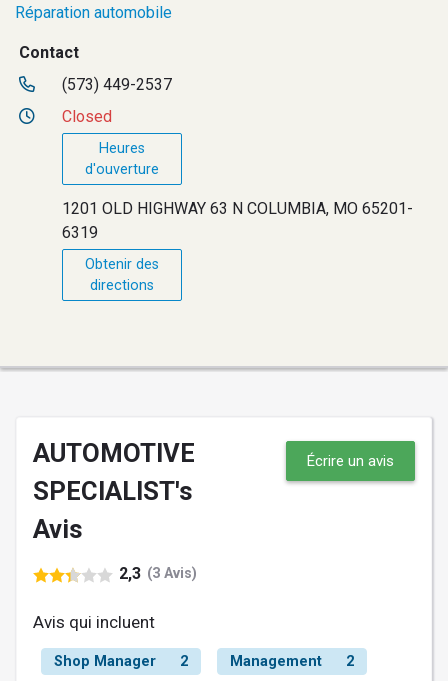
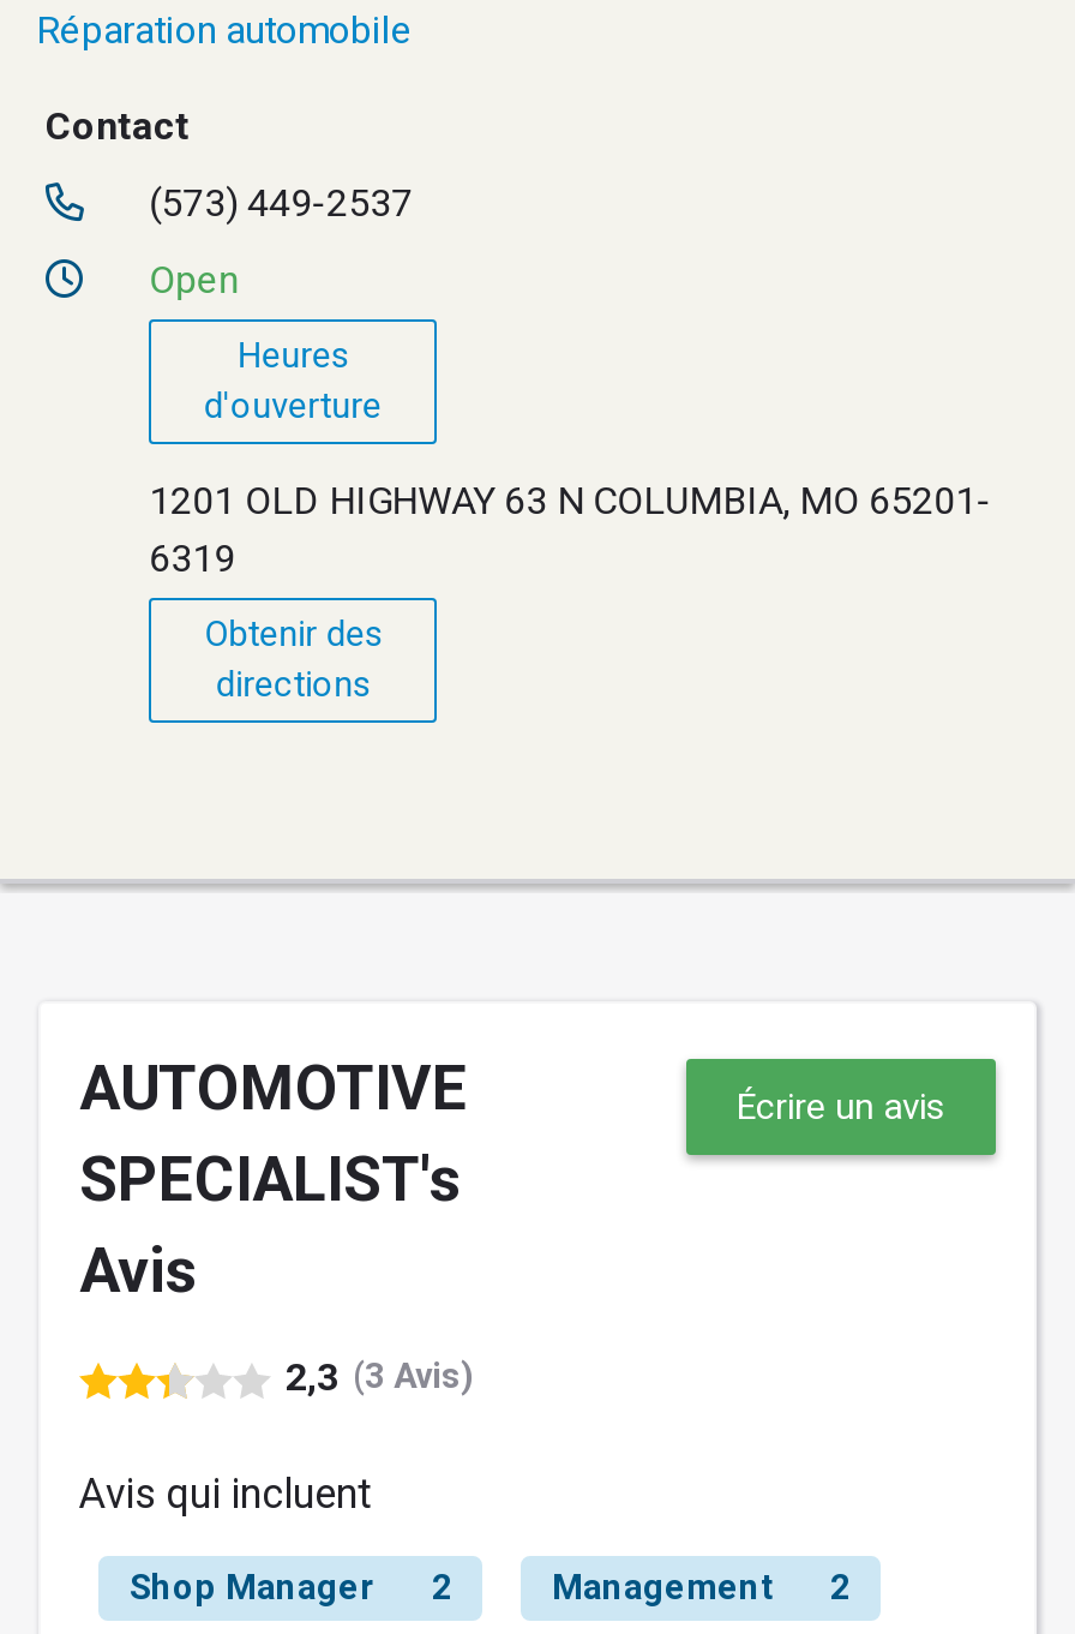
[62,107,112,126] Closed -> [149,257,238,303] Open

